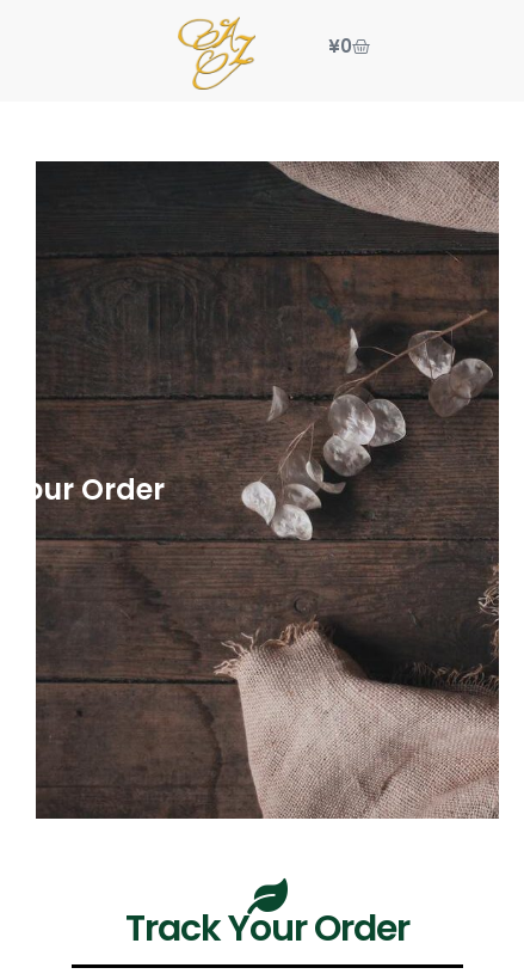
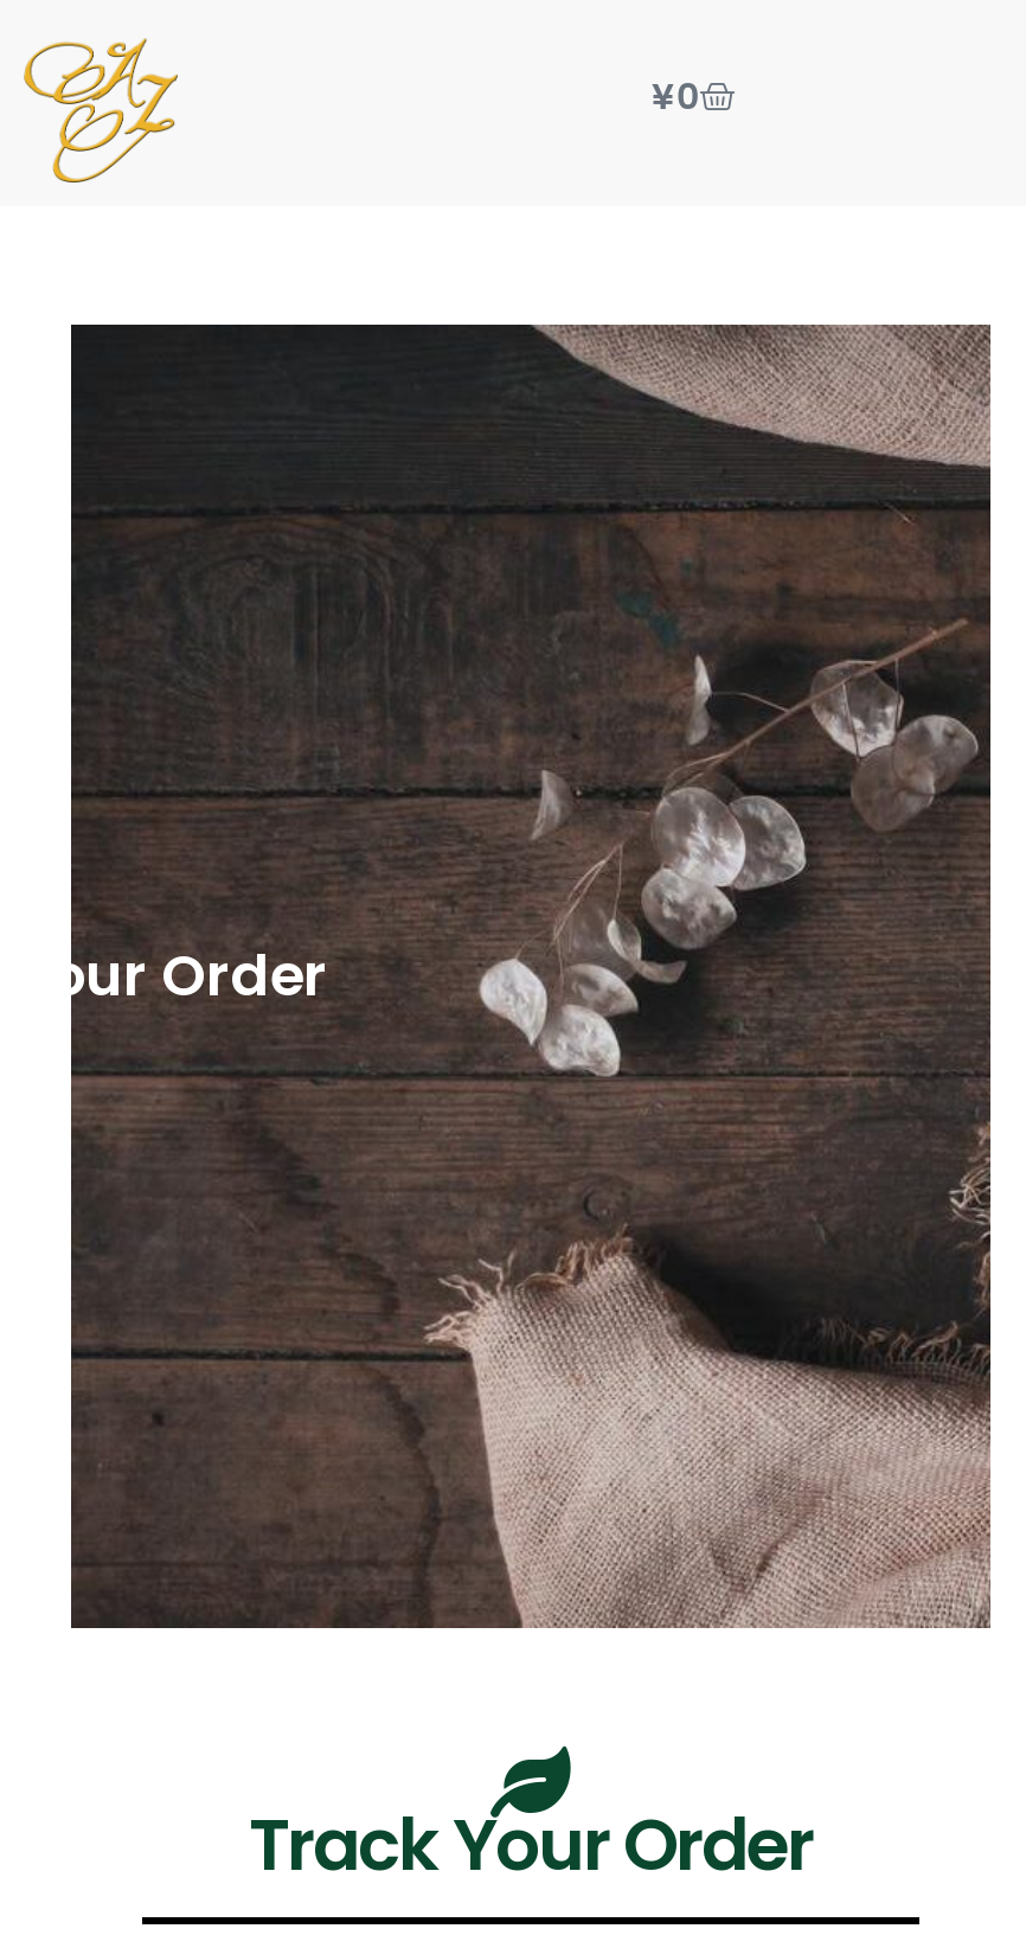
none -> [21,38,180,185] [image]
[177,17,257,91] [image] -> none

